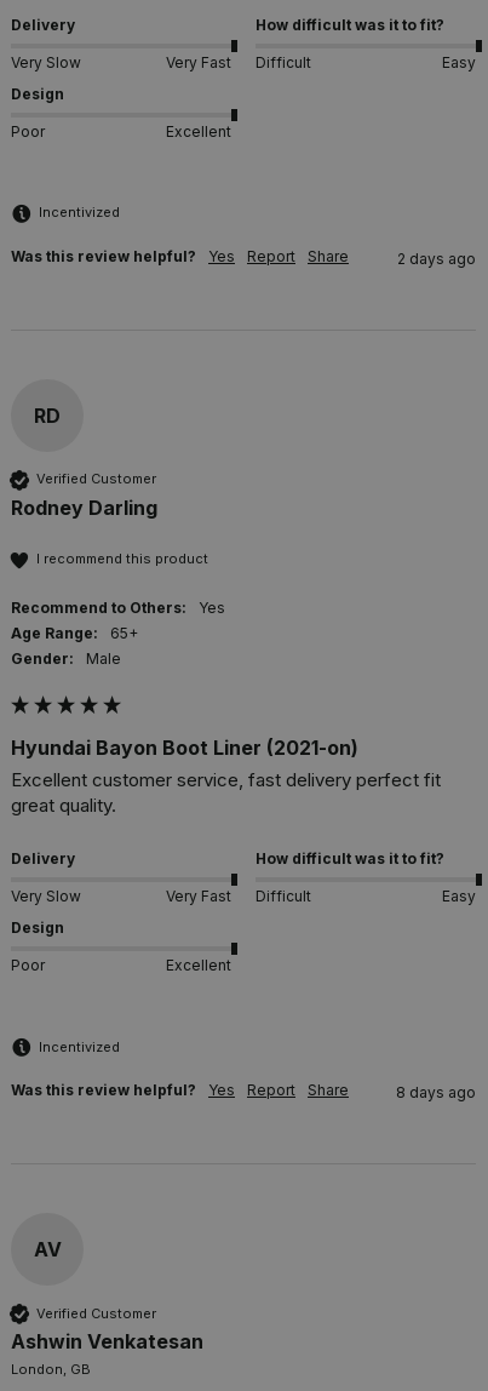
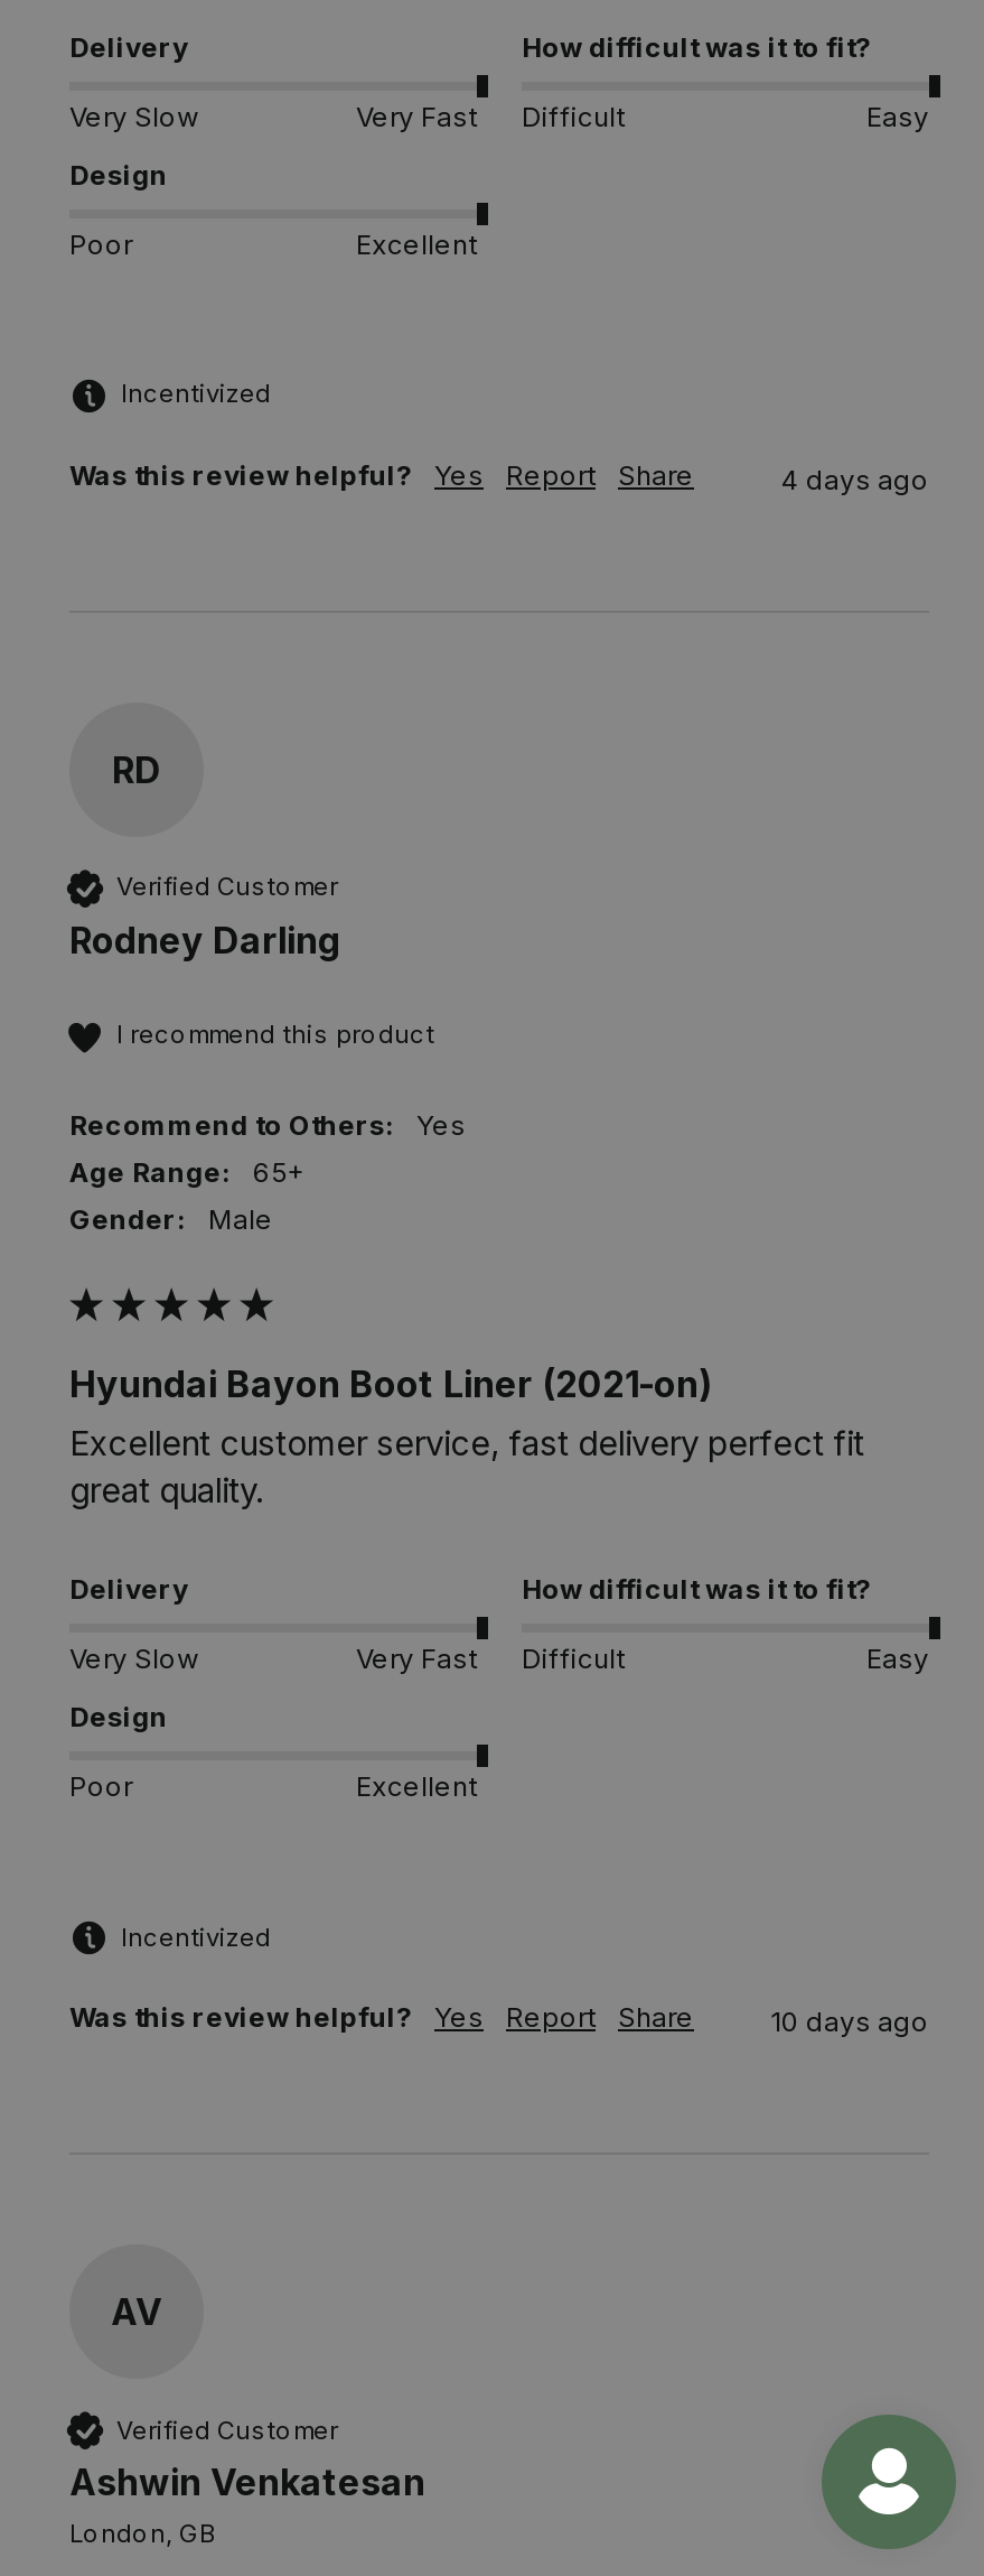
[397,249,476,268] 2 days ago -> [781,462,929,496] 4 days ago
[396,1083,476,1101] 8 days ago -> [770,2005,929,2038] 10 days ago
none -> [819,2412,958,2551] [image]

